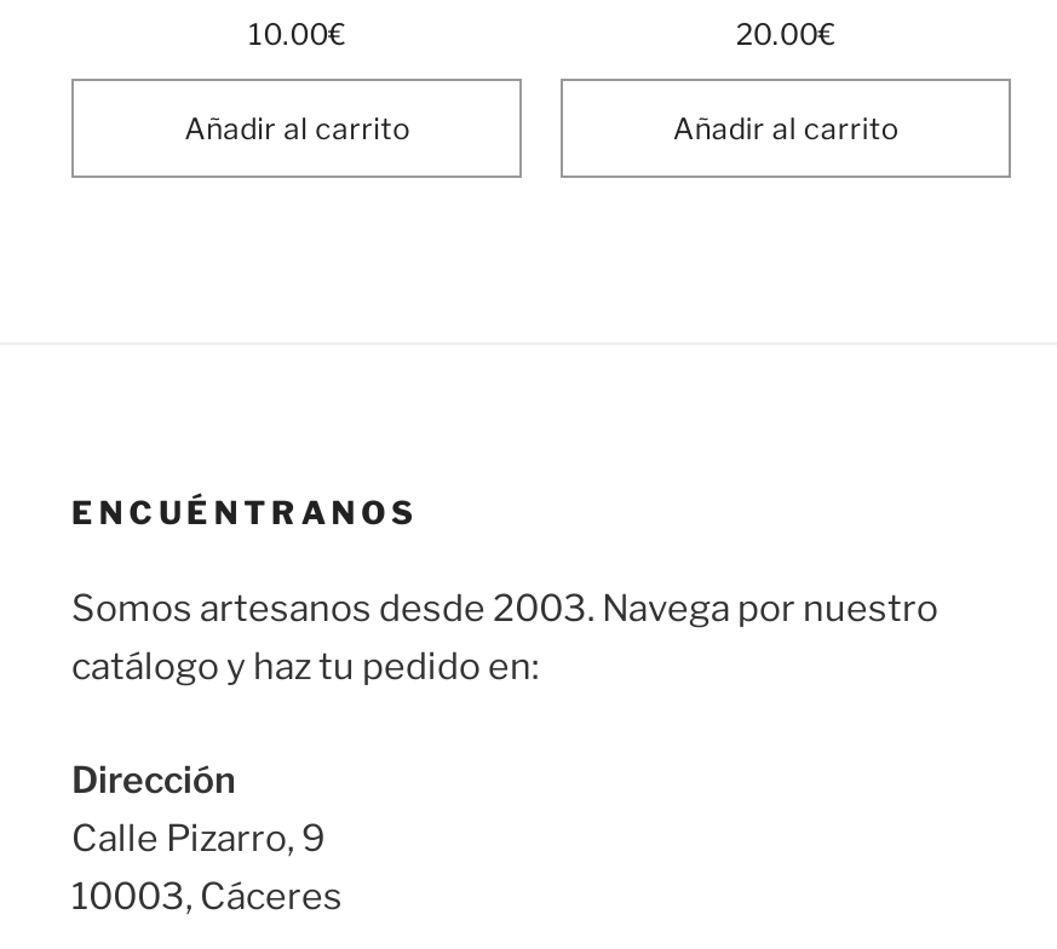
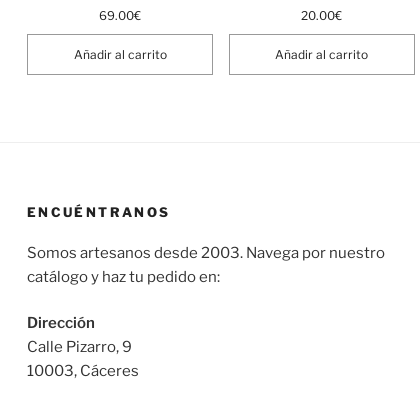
[248,16,345,52] 10.00€ -> [99,8,141,23] 69.00€

